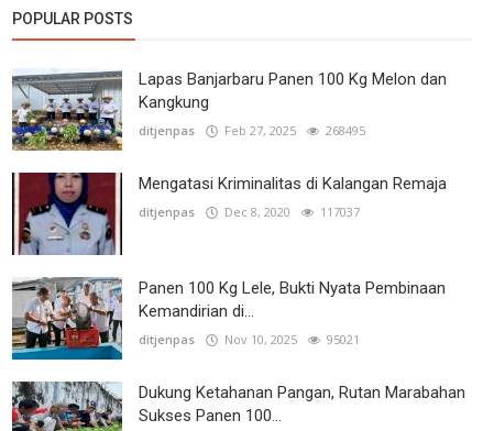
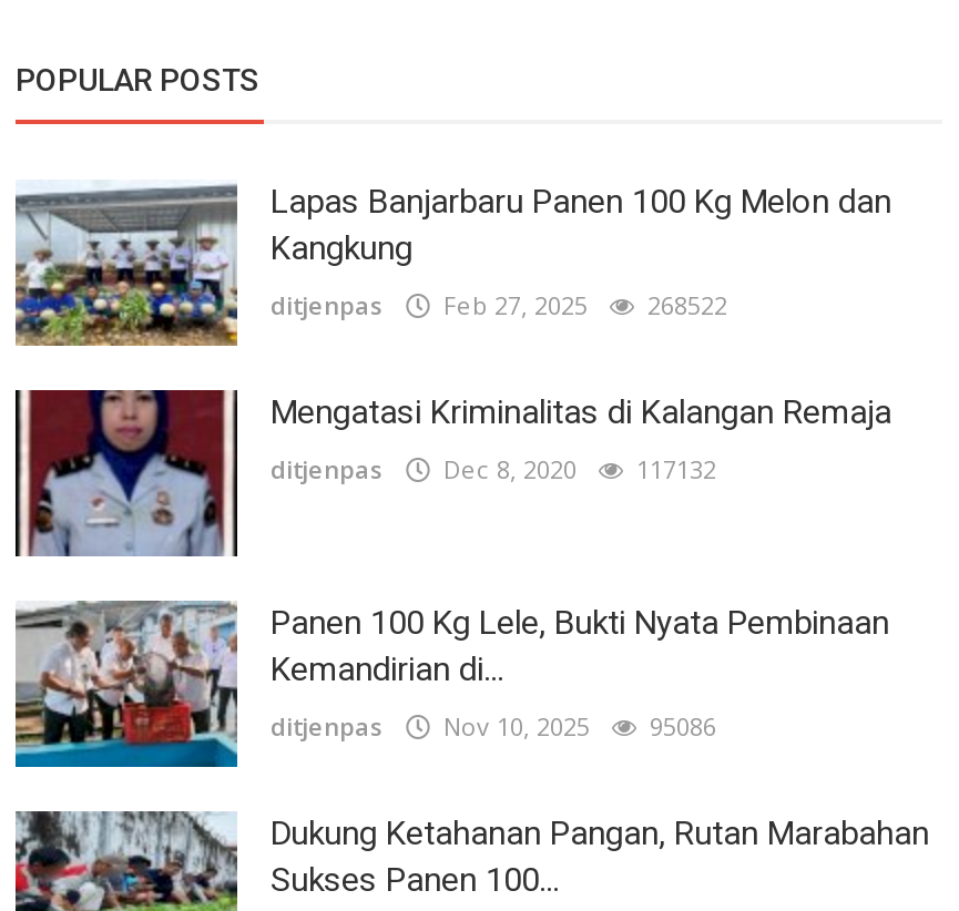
[139,122,365,139] ditjenpas Feb 27, 2025 268495 -> [271,289,727,322] ditjenpas Feb 27, 2025 268522
[139,204,360,220] ditjenpas Dec 8, 2020 117037 -> [271,453,716,486] ditjenpas Dec 8, 2020 117132
[139,331,360,348] ditjenpas Nov 10, 2025 95021 -> [271,710,716,743] ditjenpas Nov 10, 2025 95086

